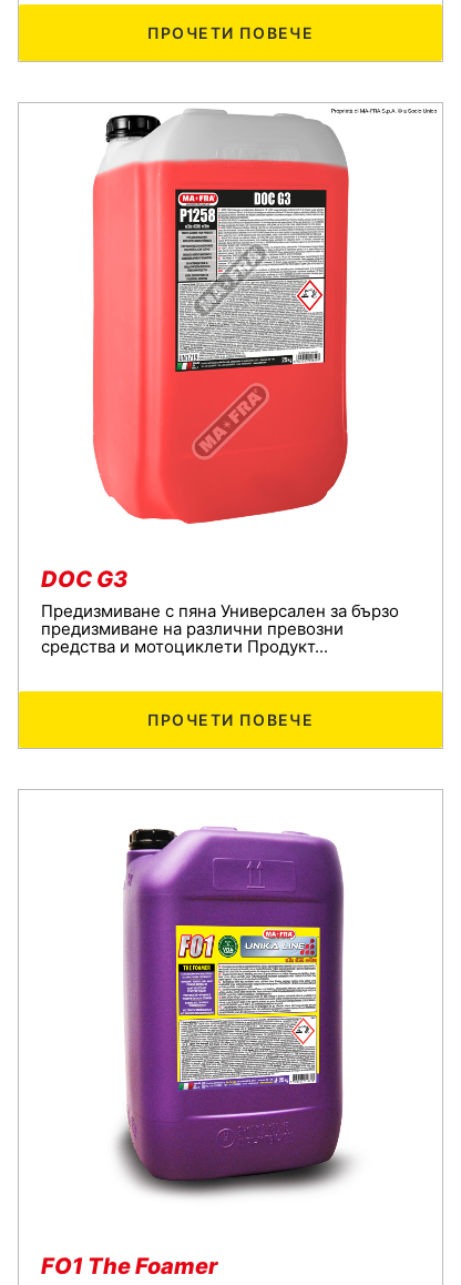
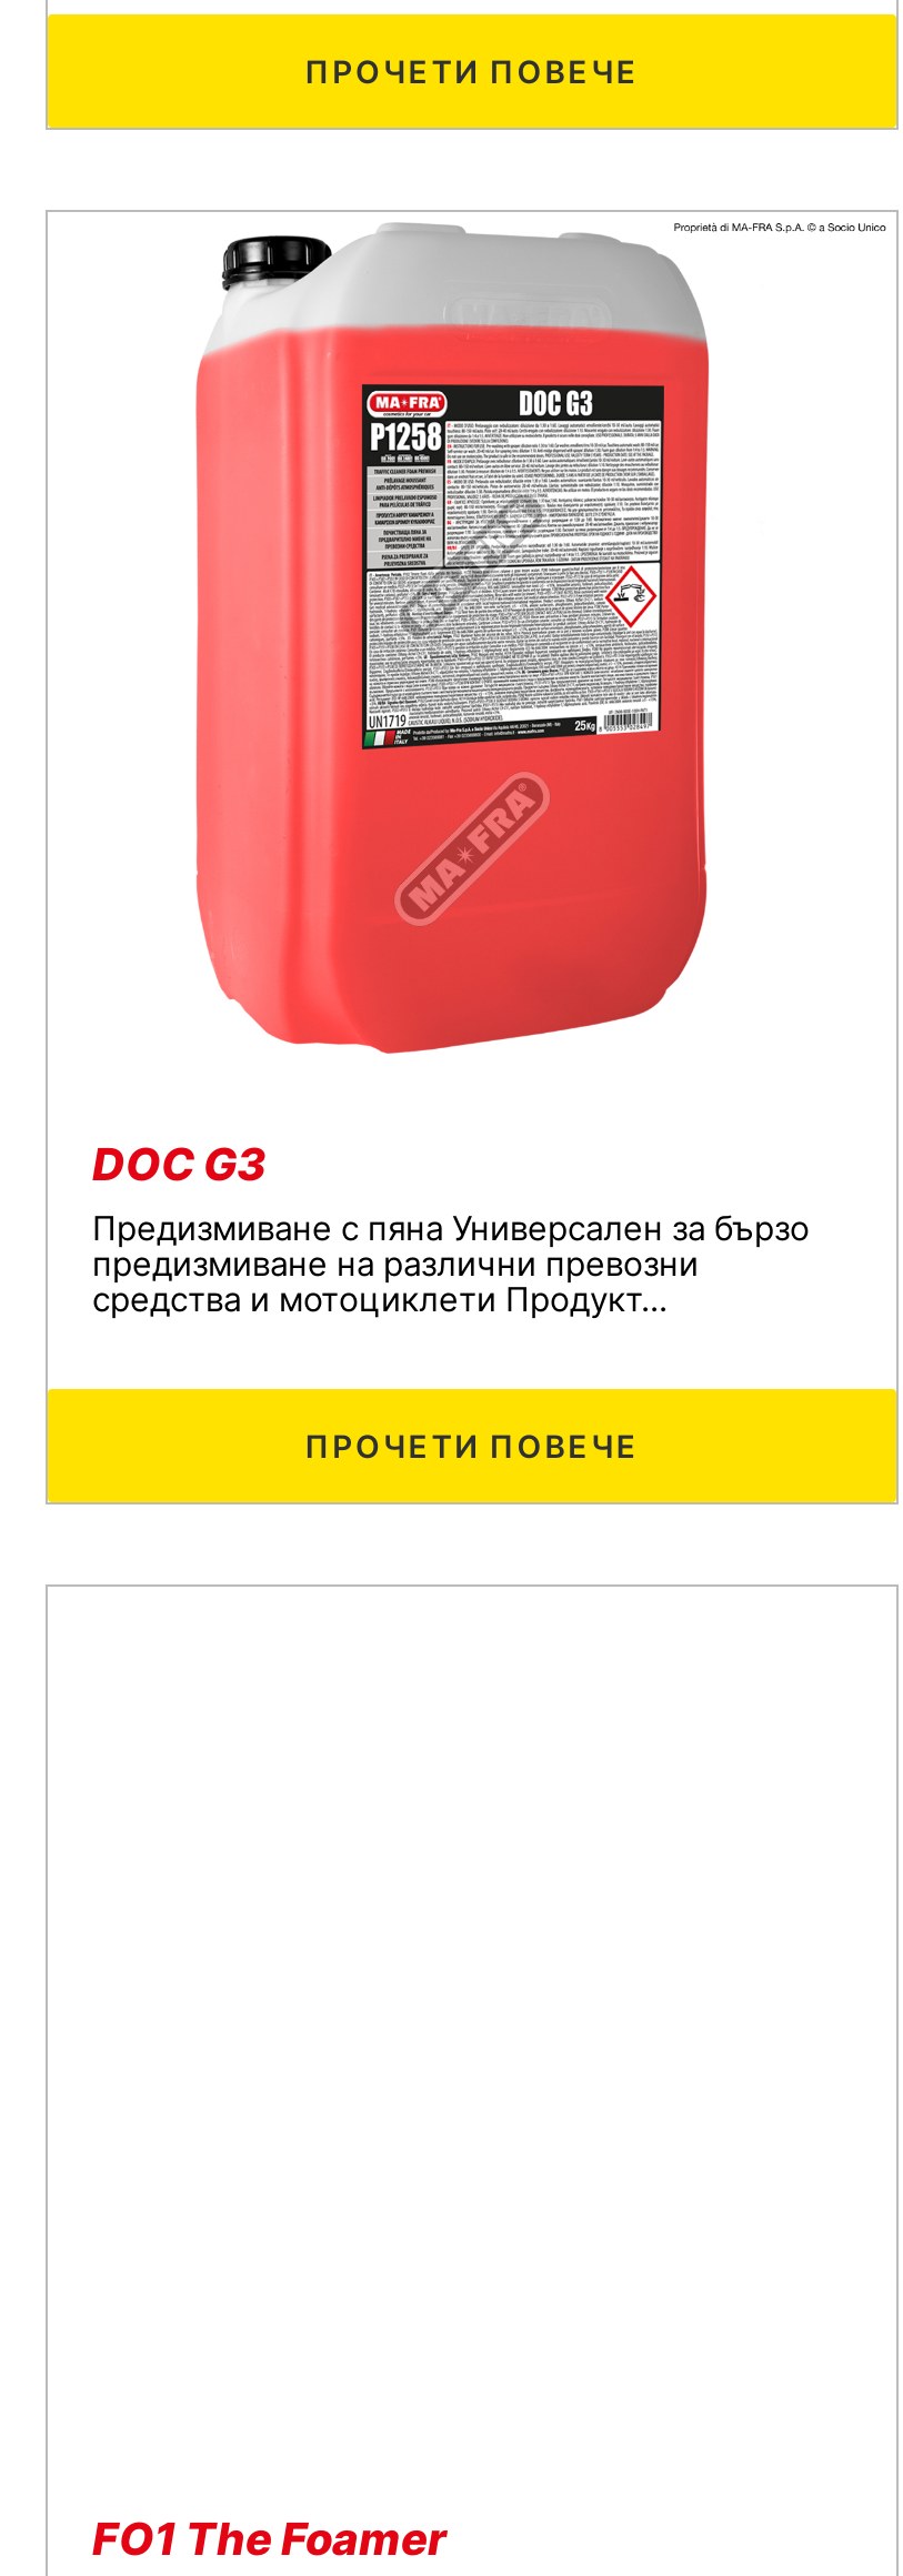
[116,827,351,1197] [image] -> none

